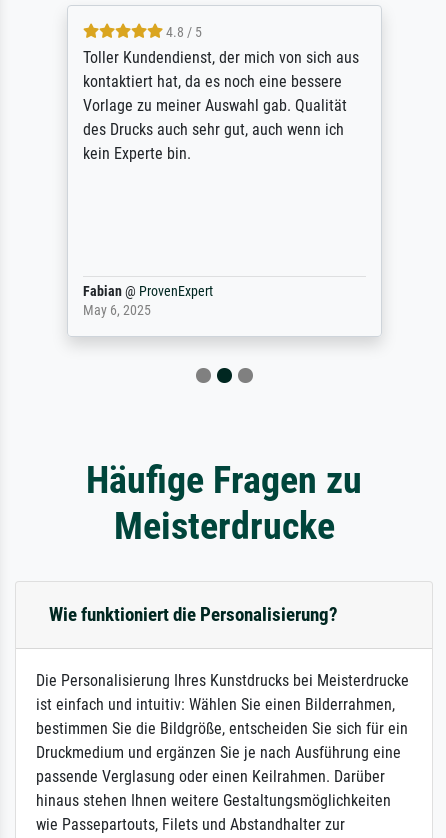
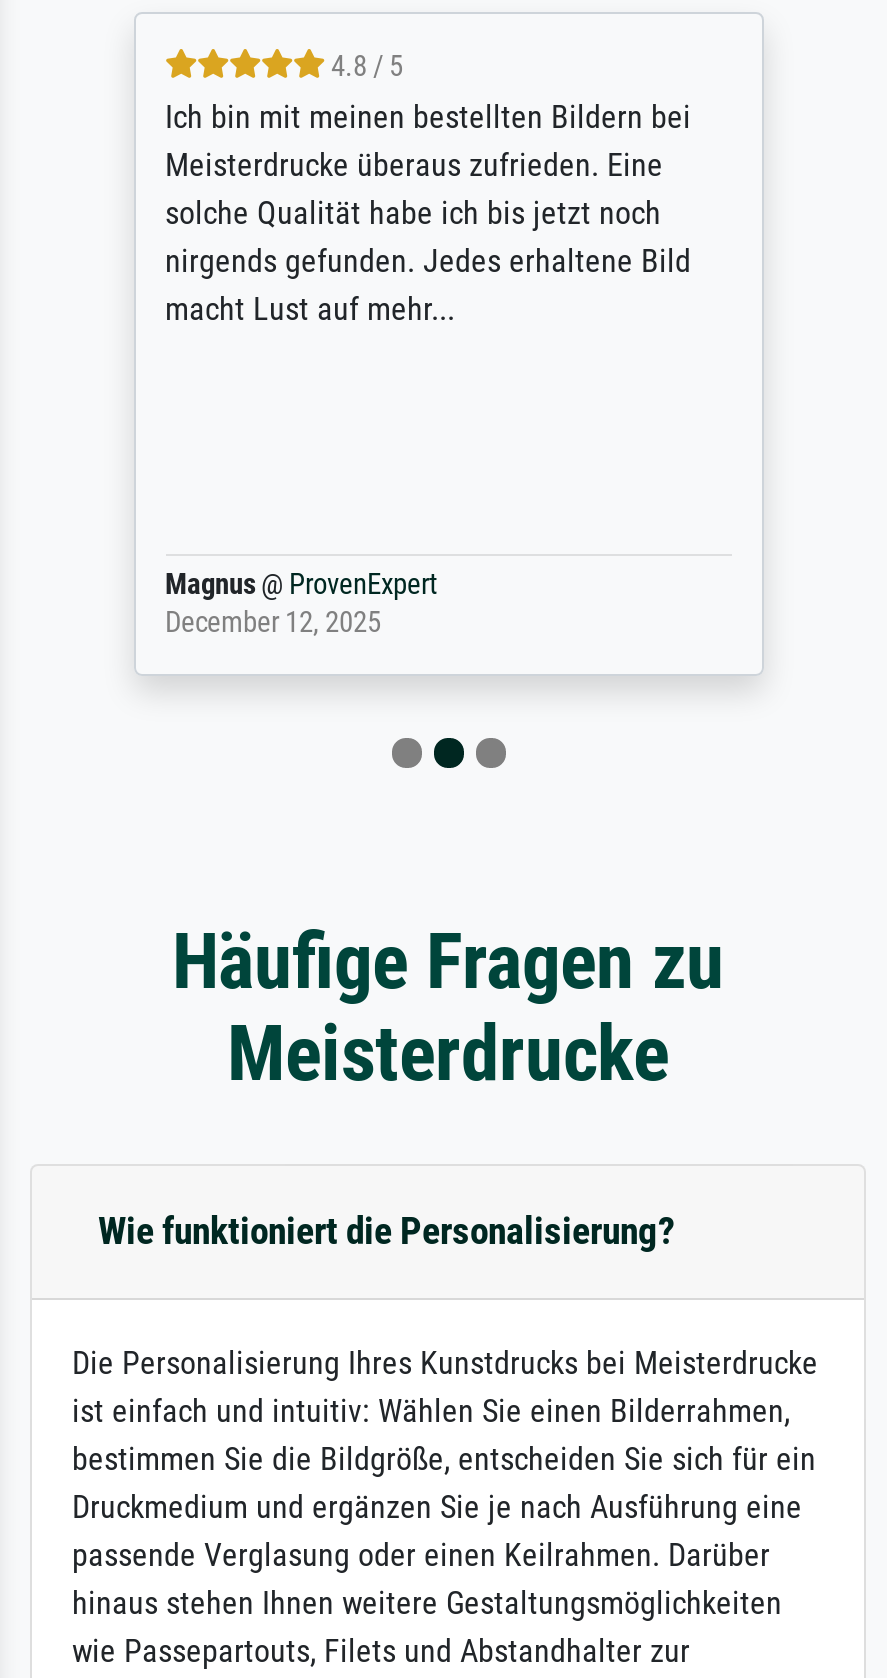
[82,48,358,163] Toller Kundendienst, der mich von sich aus | kontaktiert hat, da es noch eine bessere | Vorlage zu meiner Auswahl gab. Qualität | des Drucks auch sehr gut, auch wenn ich | kein Experte bin. -> [165,98,691,328] Ich bin mit meinen bestellten Bildern bei | Meisterdrucke überaus zufrieden. Eine | solche Qualität habe ich bis jetzt noch | nirgends gefunden. Jedes erhaltene Bild | macht Lust auf mehr...
[82,283,212,319] Fabian @ ProvenExpert | May 6, 2025 -> [165,568,437,640] Magnus @ ProvenExpert | December 12, 2025

